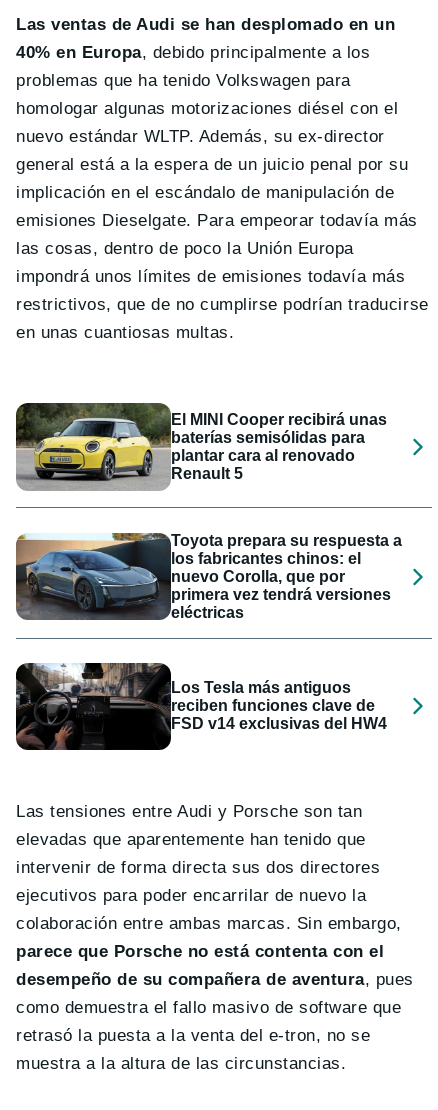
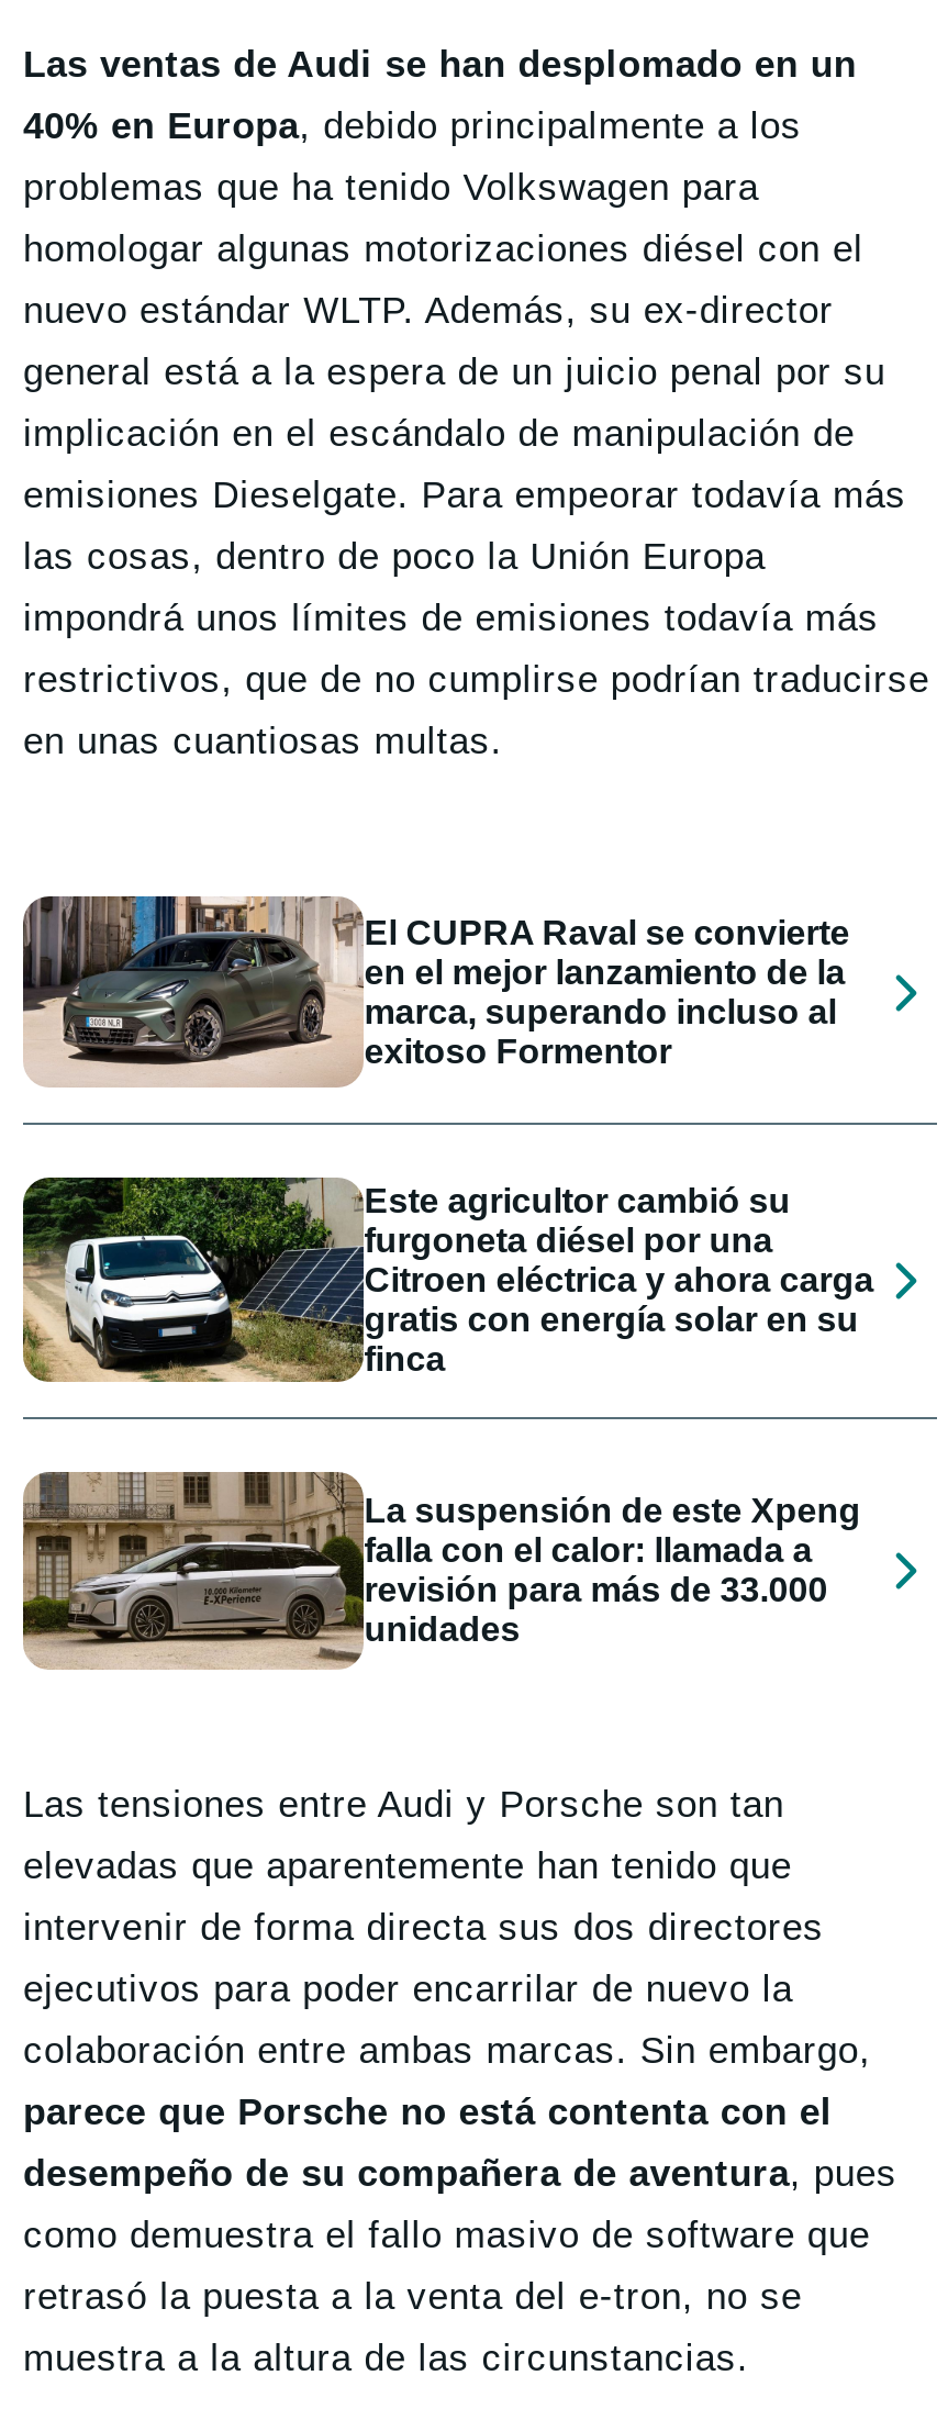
[16,402,387,491] [image] | El MINI Cooper recibirá unas | baterías semisólidas para | plantar cara al renovado | Renault 5 -> [23,895,850,1086] [image] | El CUPRA Raval se convierte | en el mejor lanzamiento de la | marca, superando incluso al | exitoso Formentor
[15,532,402,621] [image] | Toyota prepara su respuesta a | los fabricantes chinos: el | nuevo Corolla, que por | primera vez tendrá versiones | eléctricas -> [21,1174,874,1385] [image] | Este agricultor cambió su | furgoneta diésel por una | Citroen eléctrica y ahora carga | gratis con energía solar en su | finca
[15,662,387,751] [image] | Los Tesla más antiguos | reciben funciones clave de | FSD v14 exclusivas del HW4 -> [21,1471,861,1671] [image] | La suspensión de este Xpeng | falla con el calor: llamada a | revisión para más de 33.000 | unidades

